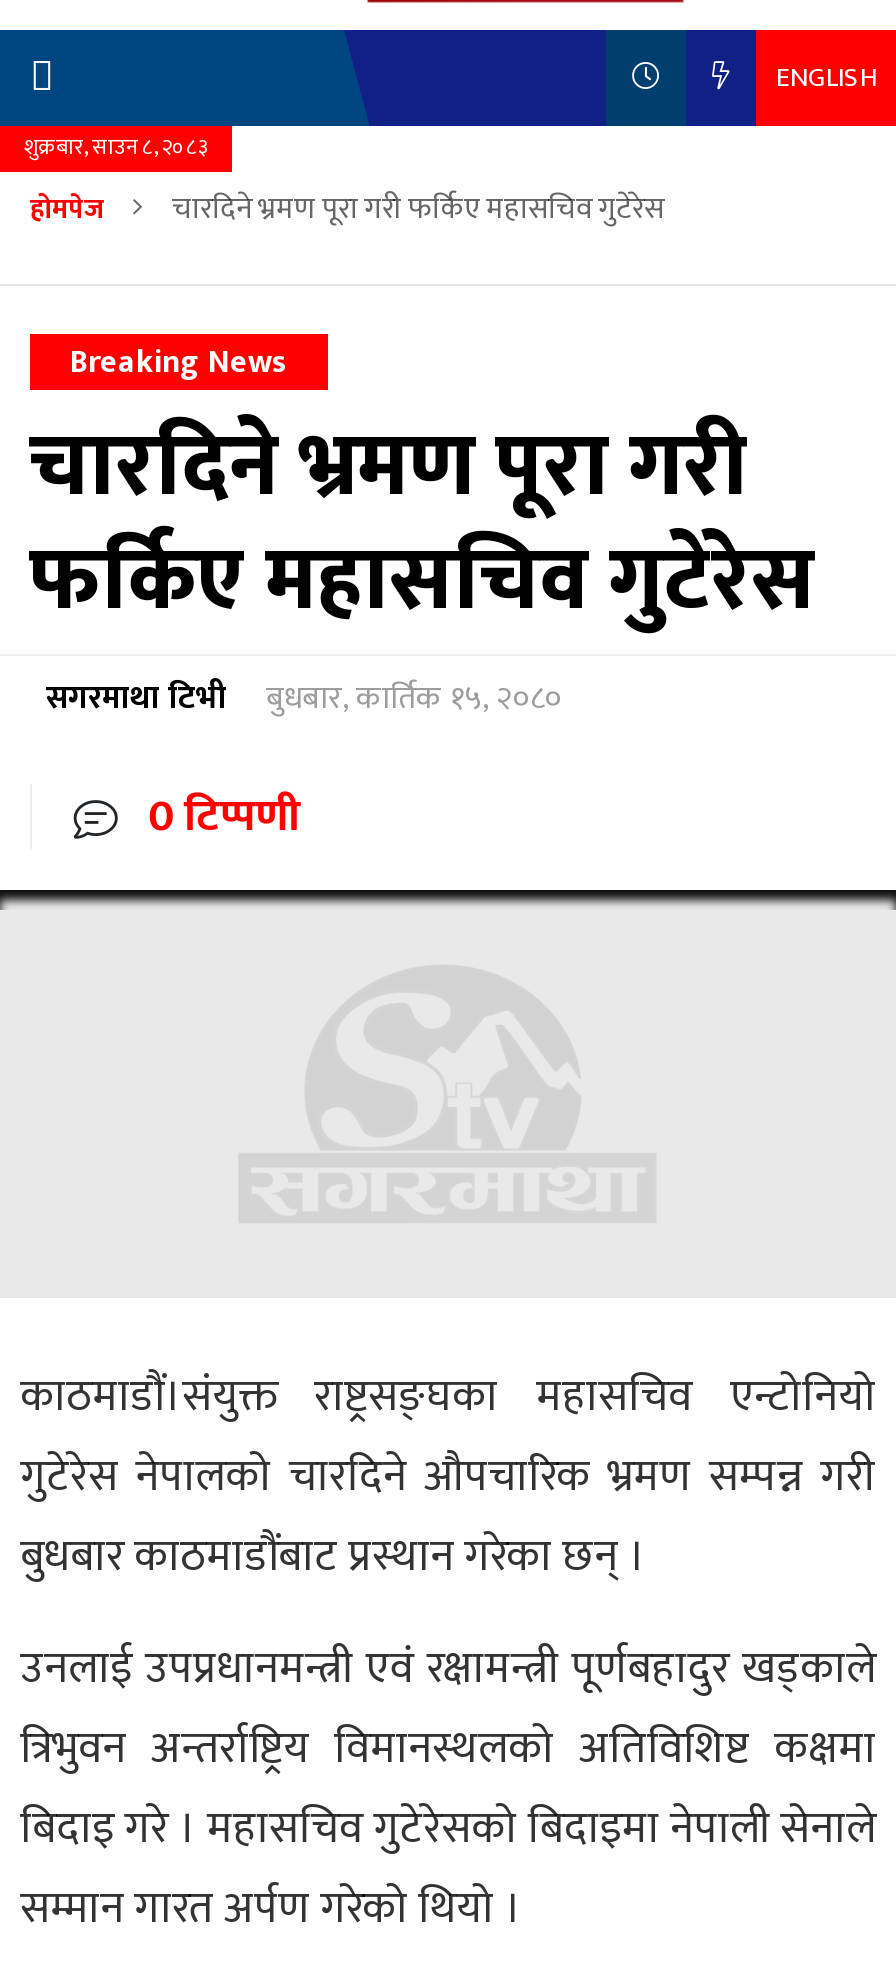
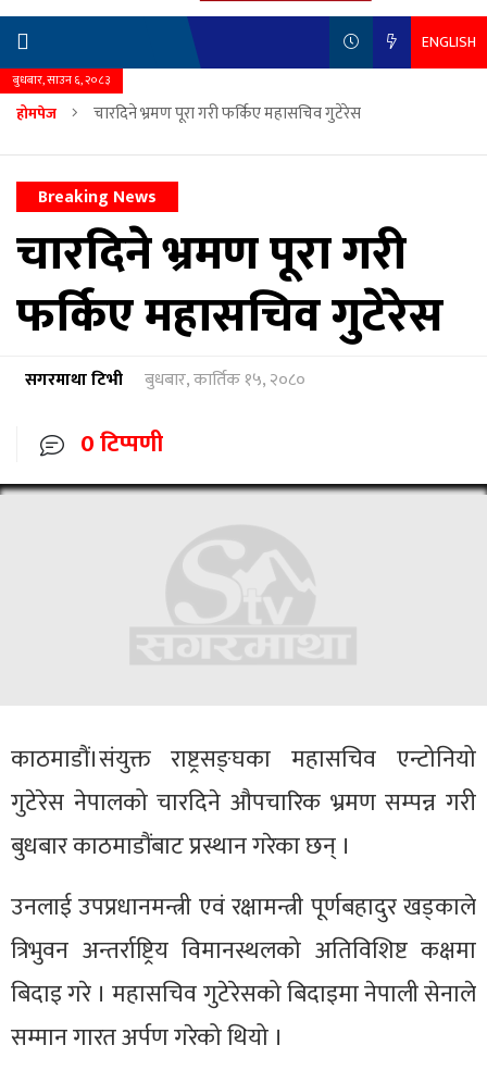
[24,130,208,166] शुक्रबार, साउन ८, २०८३ -> [13,71,110,90] बुधबार, साउन ६, २०८३

